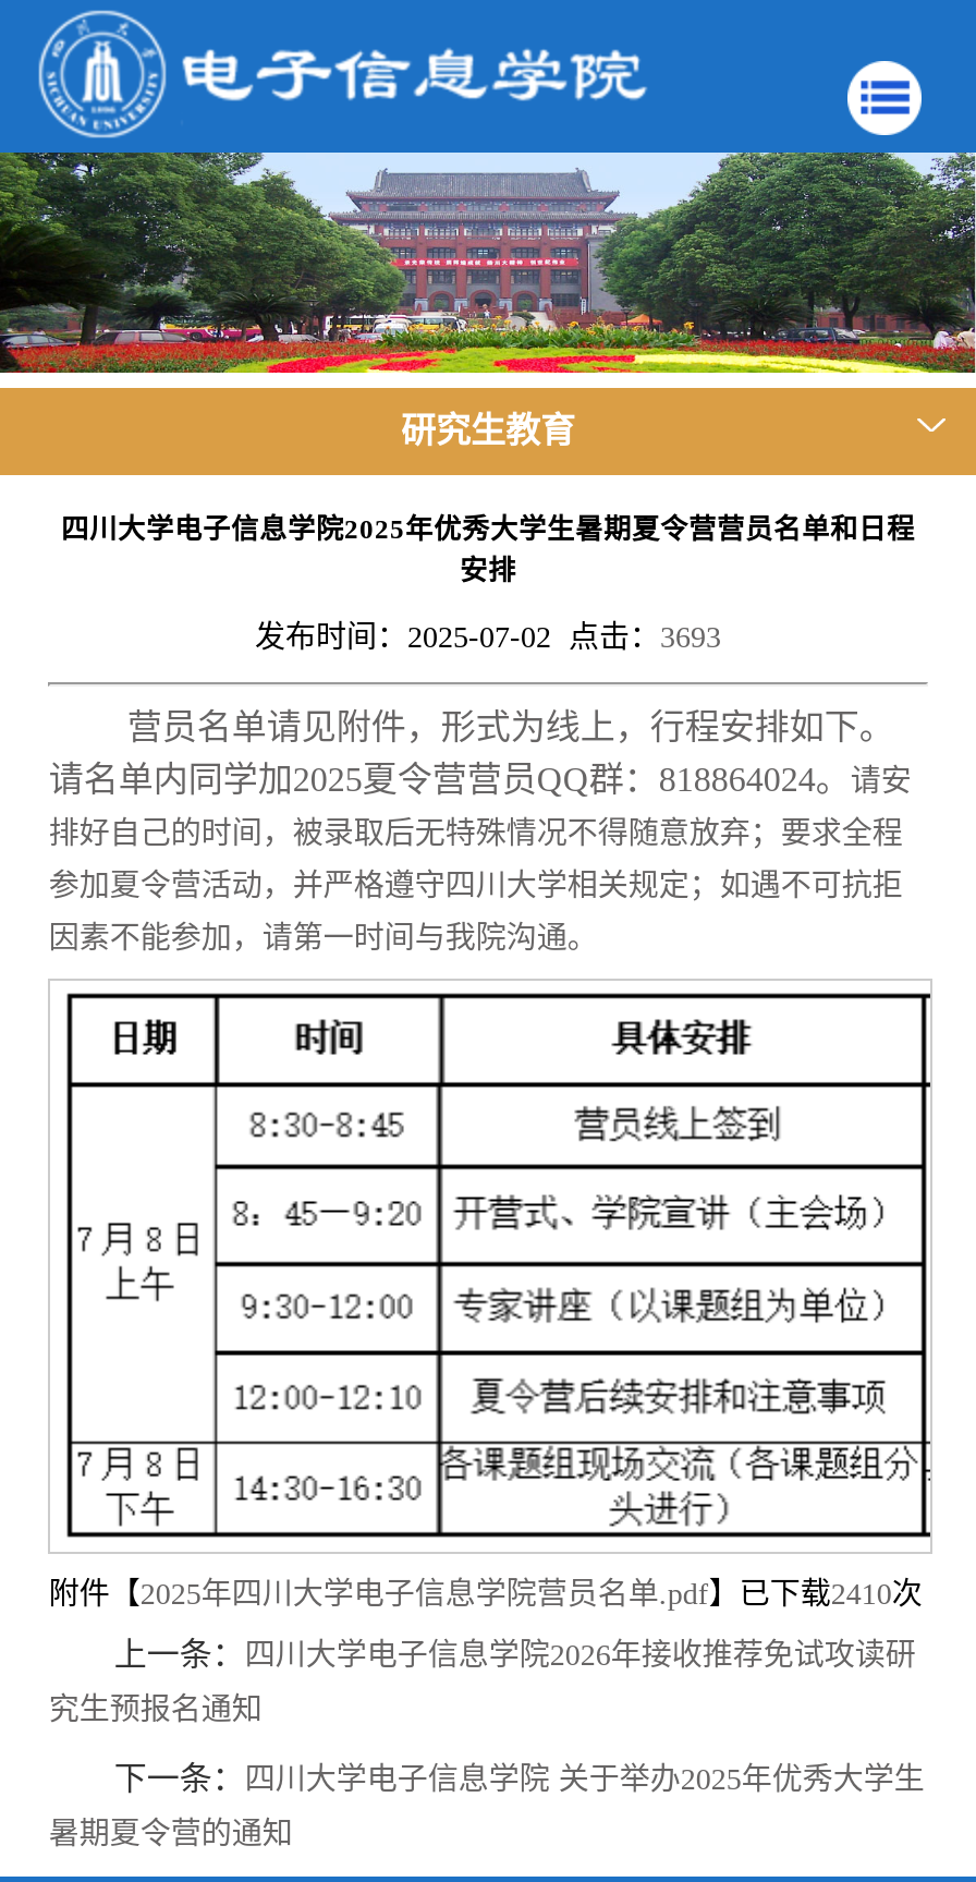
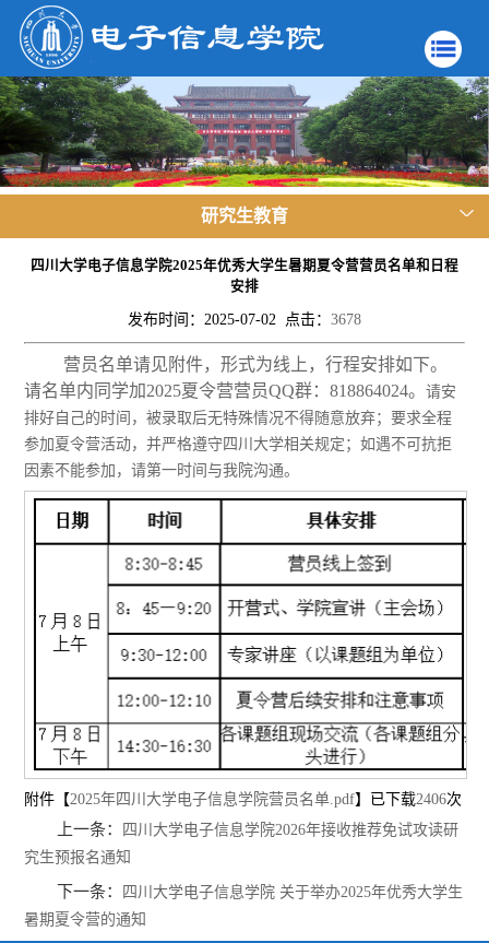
[255,621,721,654] 发布时间：2025-07-02 点击：3693 -> [128,311,361,328] 发布时间：2025-07-02 点击：3678
[49,1579,922,1611] 附件【2025年四川大学电子信息学院营员名单.pdf】已下载2410次 -> [24,791,462,808] 附件【2025年四川大学电子信息学院营员名单.pdf】已下载2406次

